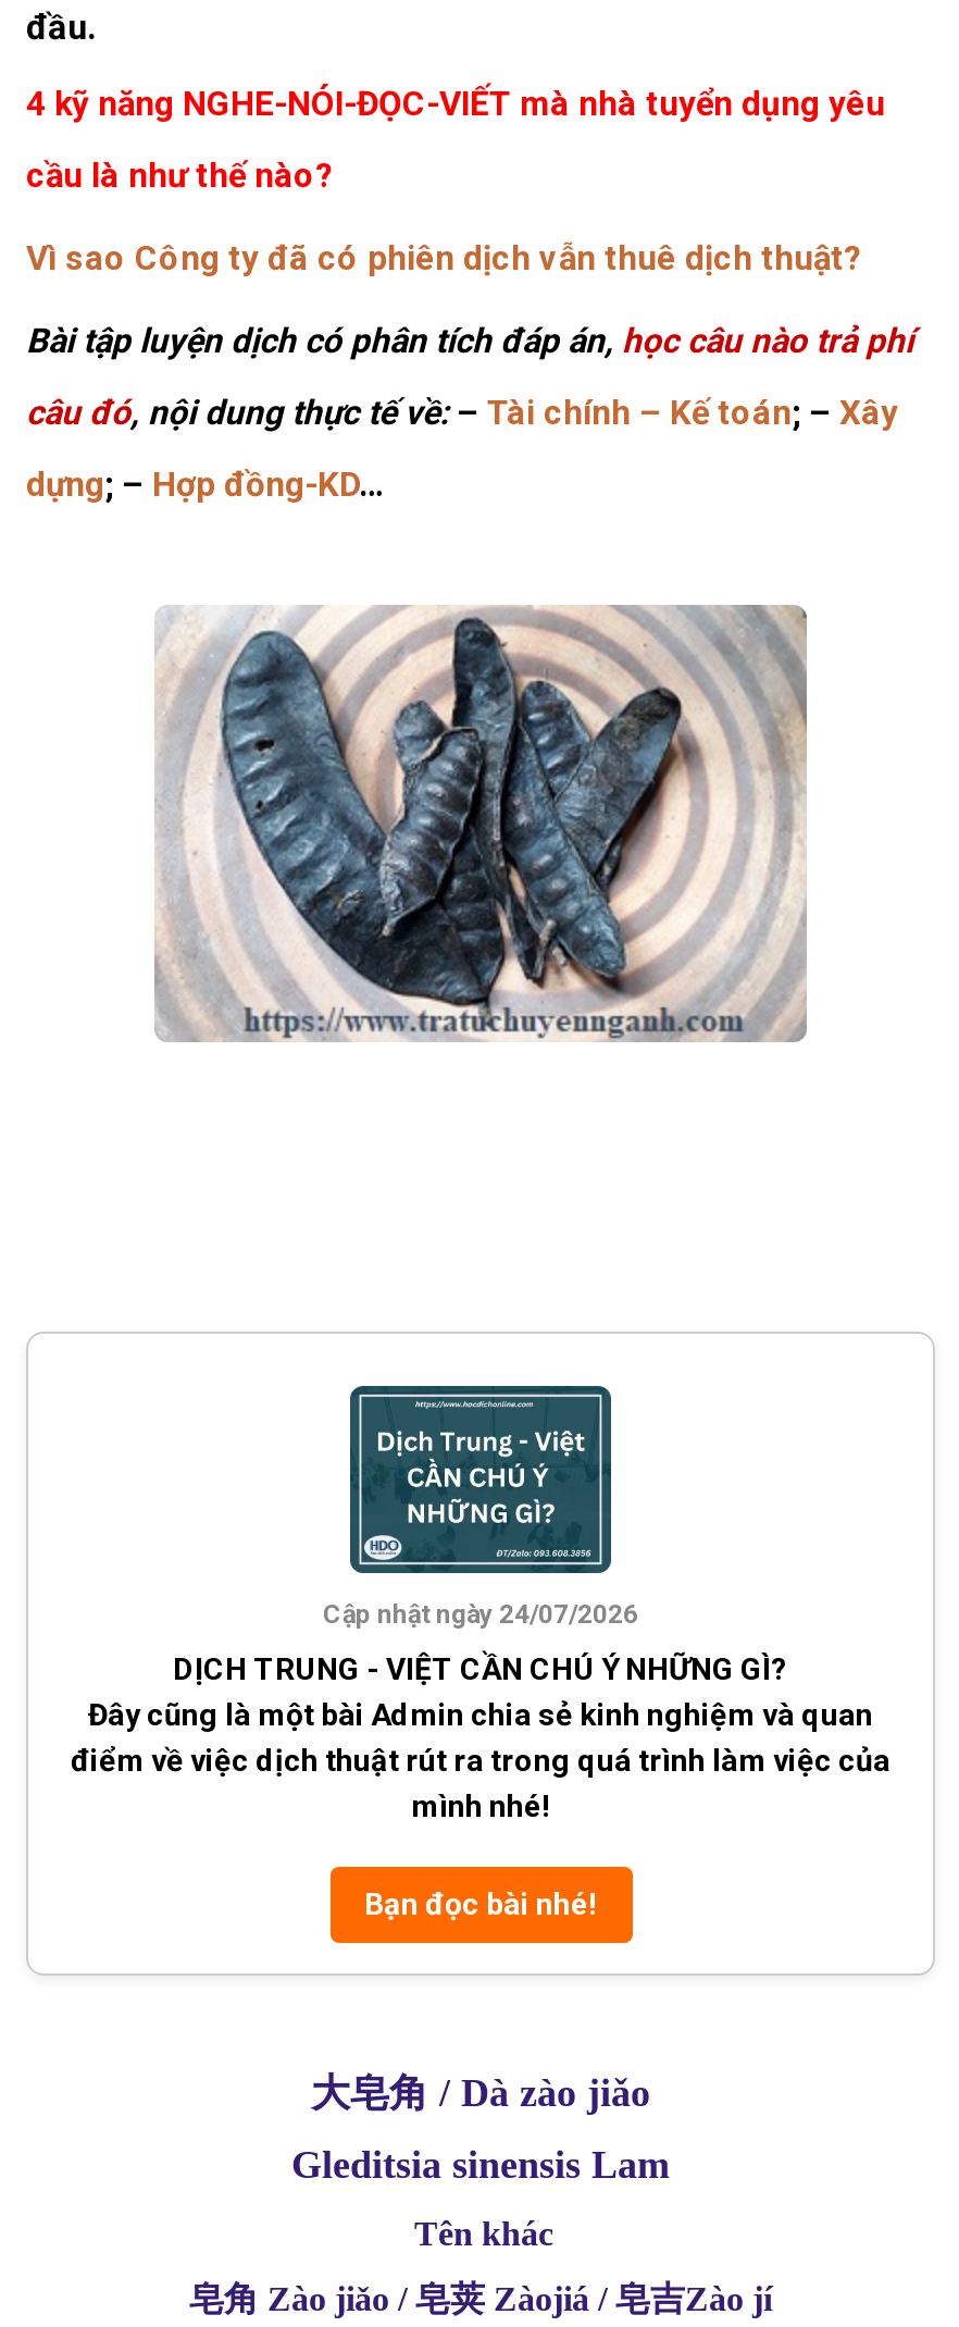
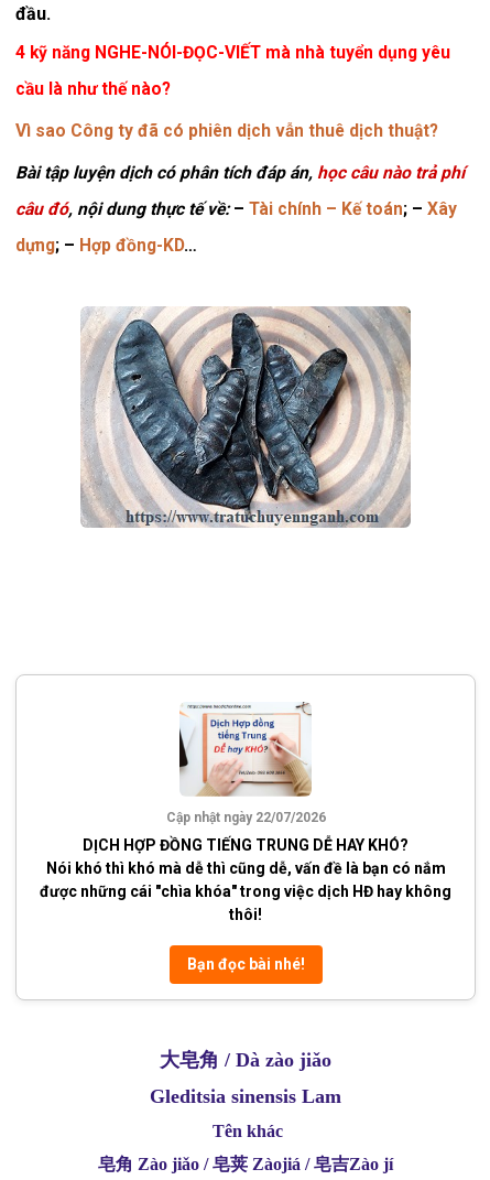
[323,1384,638,1629] [image] | Cập nhật ngày 24/07/2026 -> [166,702,325,825] [image] | Cập nhật ngày 22/07/2026
[71,1651,890,1823] DỊCH TRUNG - VIỆT CẦN CHÚ Ý NHỮNG GÌ? | Đây cũng là một bài Admin chia sẻ kinh nghiệm và quan | điểm về việc dịch thuật rút ra trong quá trình làm việc của | mình nhé! -> [40,836,451,923] DỊCH HỢP ĐỒNG TIẾNG TRUNG DỄ HAY KHÓ? | Nói khó thì khó mà dễ thì cũng dễ, vấn đề là bạn có nắm | được những cái "chìa khóa" trong việc dịch HĐ hay không | thôi!

